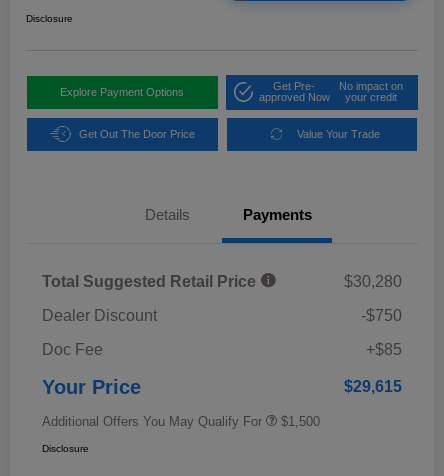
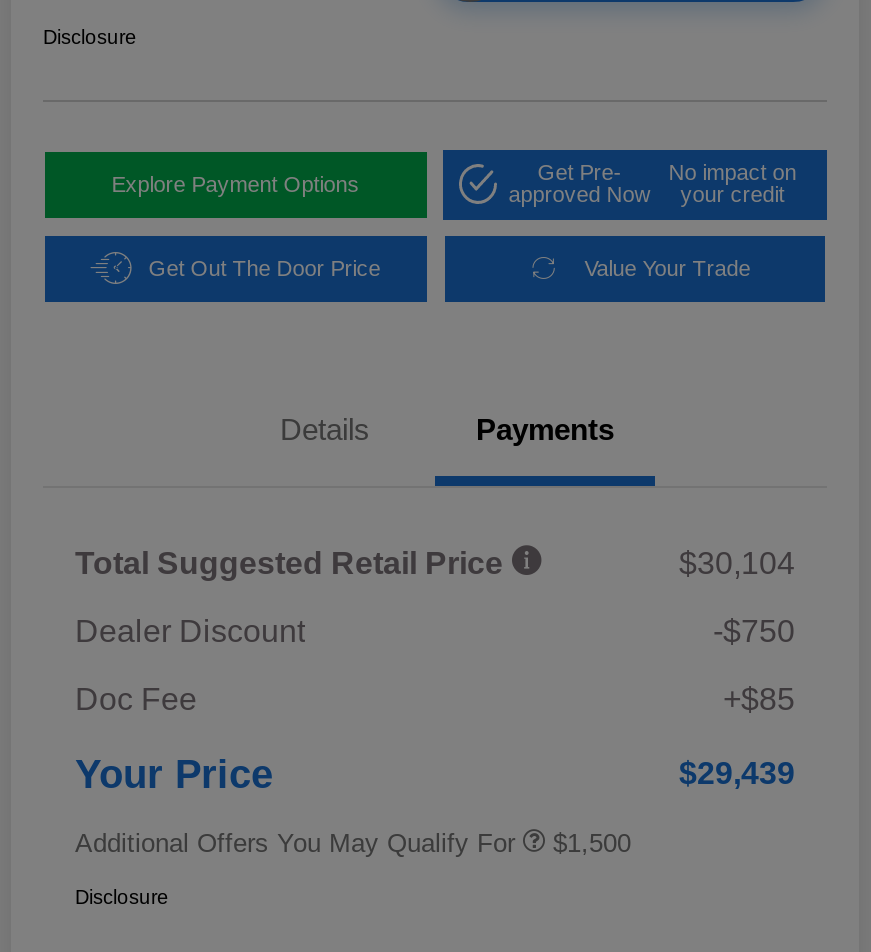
[344,273,402,290] $30,280 -> [679,545,795,579] $30,104
[344,378,402,395] $29,615 -> [679,755,795,789] $29,439

